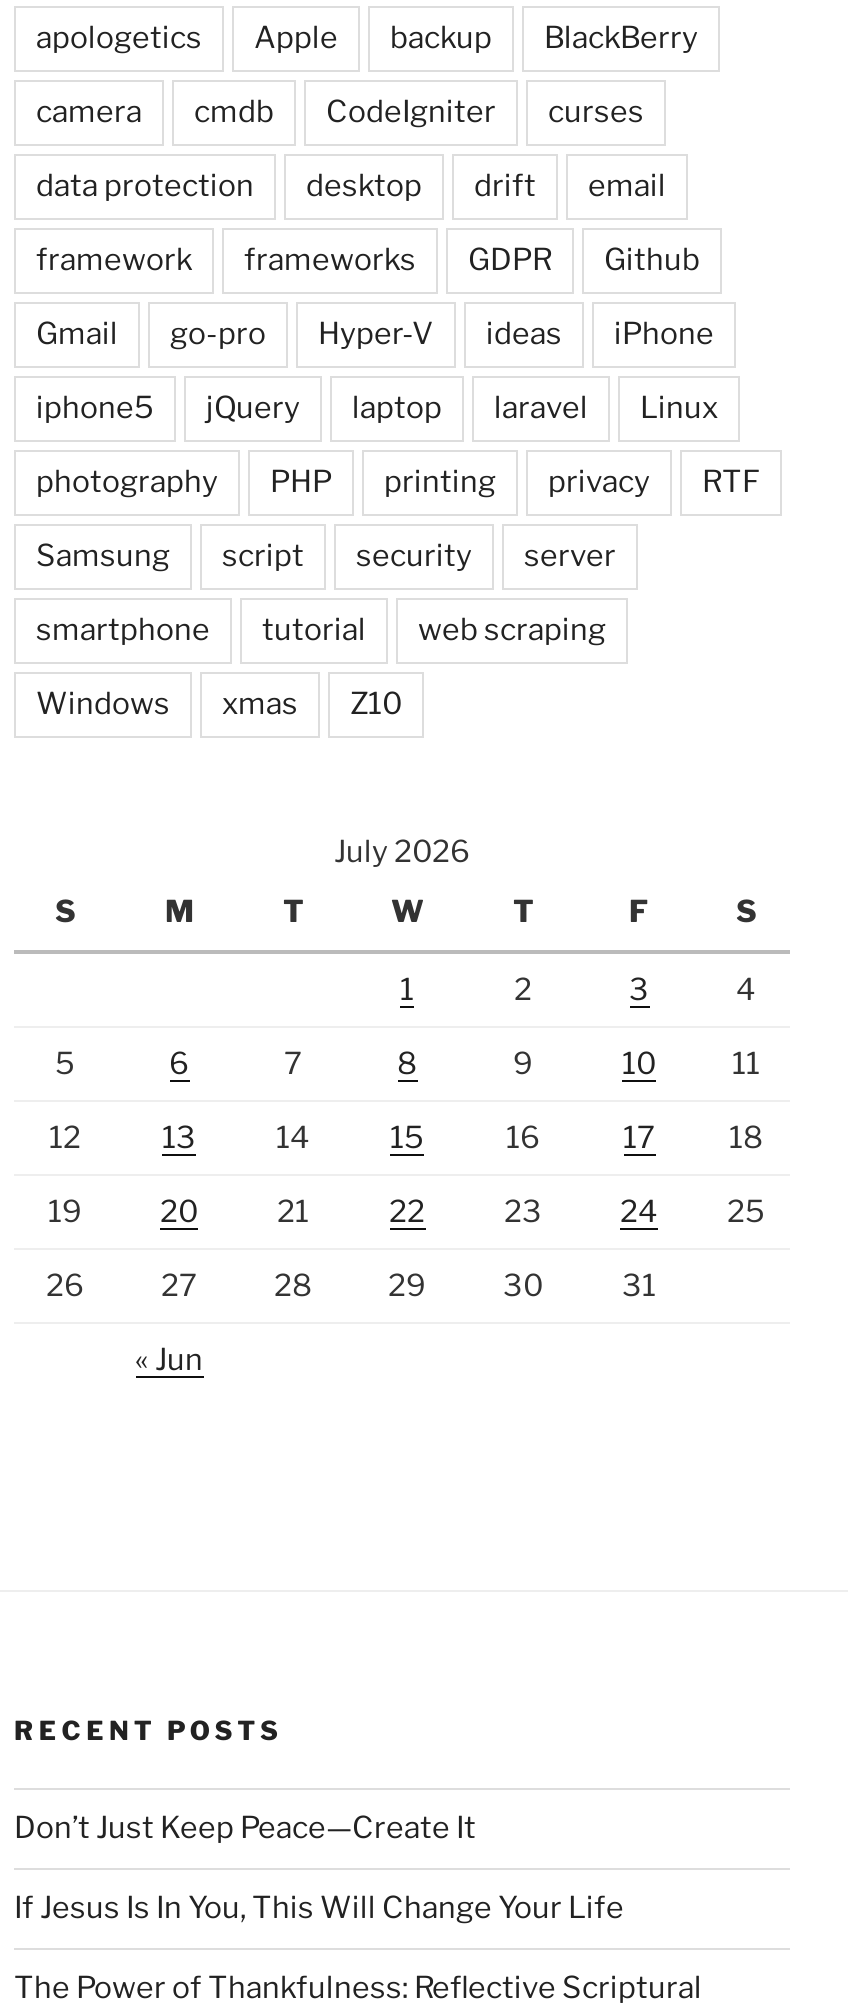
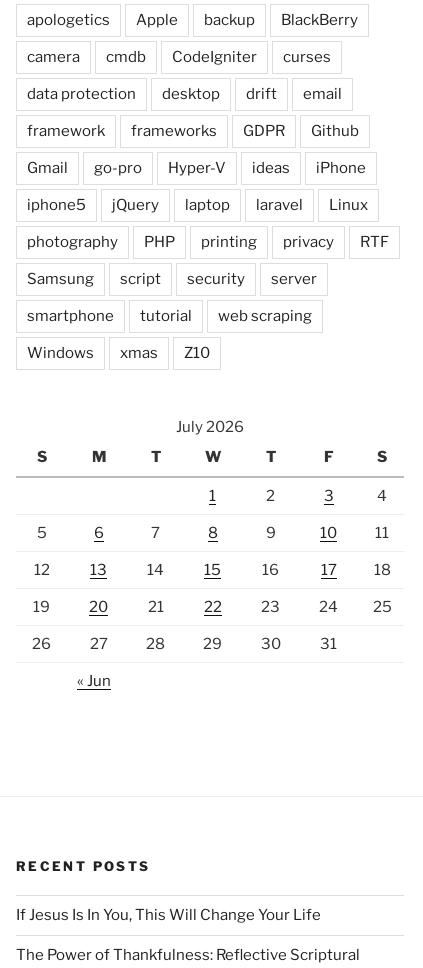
[14,1810,476,1846] Don’t Just Keep Peace—Create It -> none

